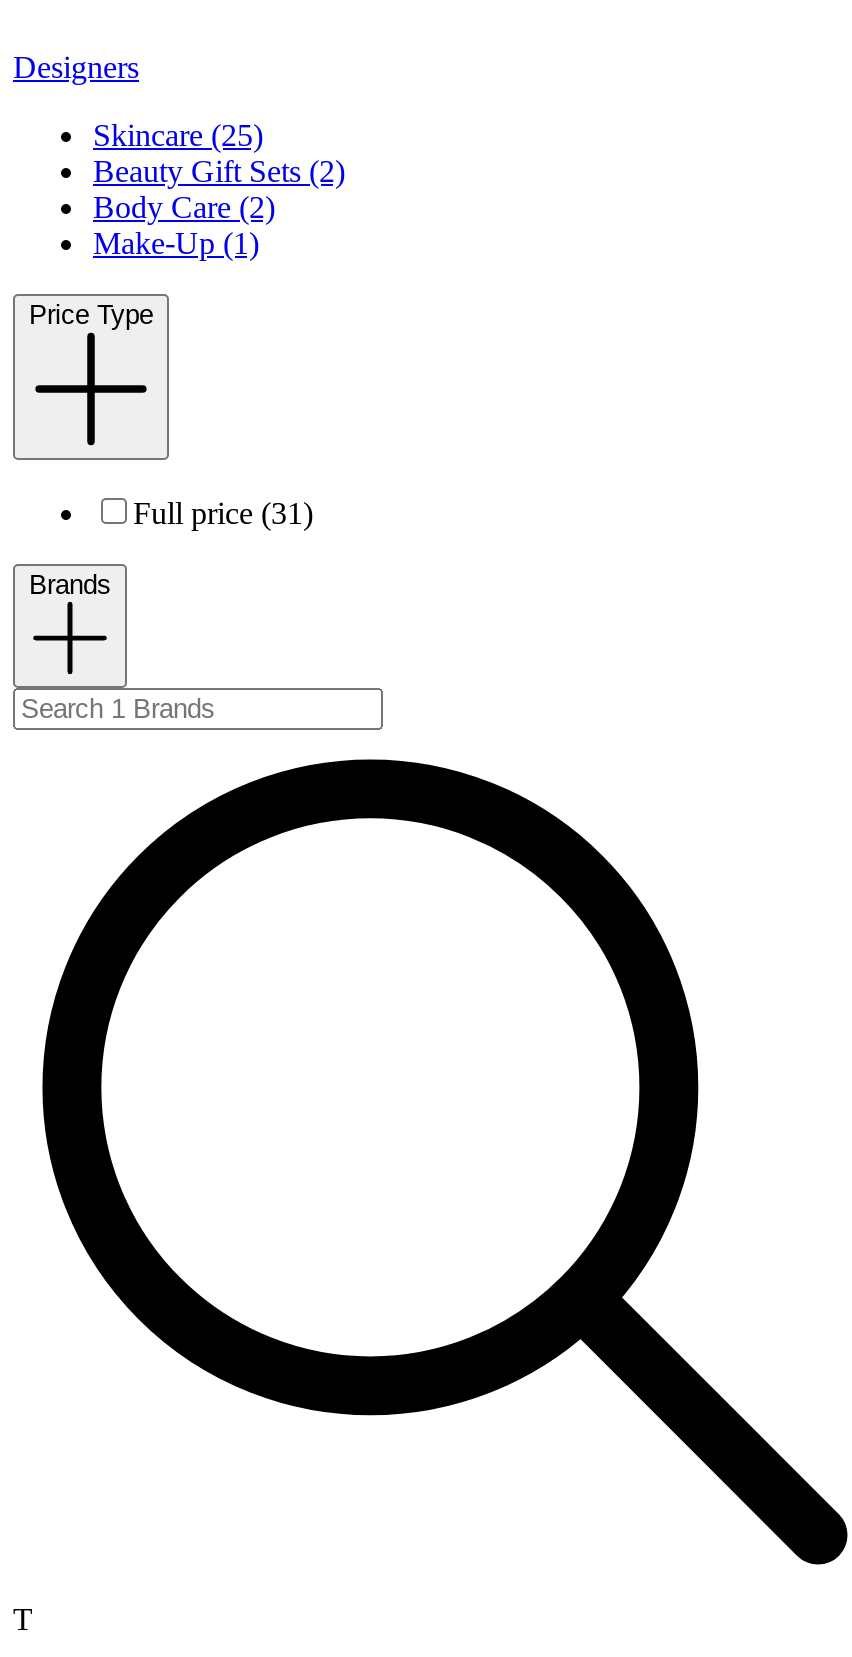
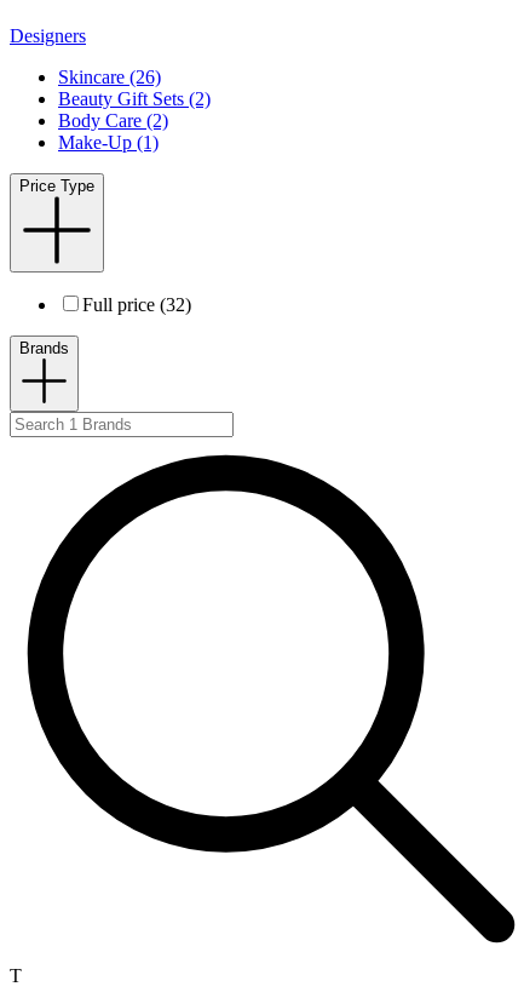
[93,119,263,153] Skincare (25) -> [58,67,161,87] Skincare (26)
[133,496,313,530] Full price (31) -> [82,295,191,315] Full price (32)

